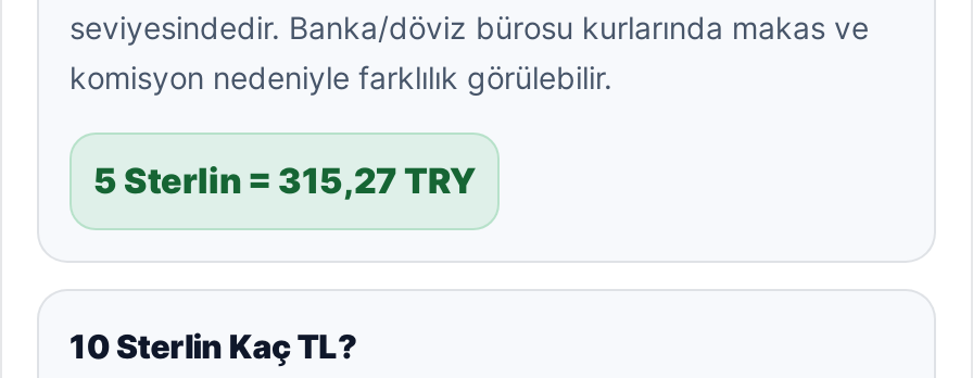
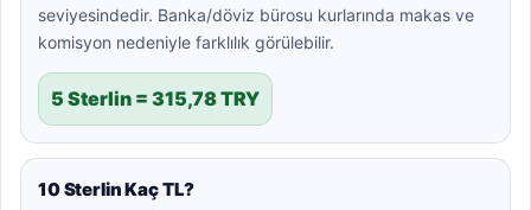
[93,159,476,202] 5 Sterlin = 315,27 TRY -> [51,87,260,110] 5 Sterlin = 315,78 TRY

